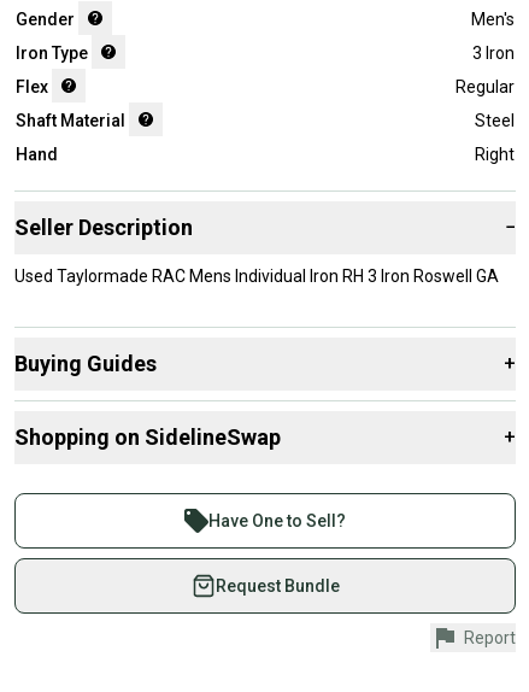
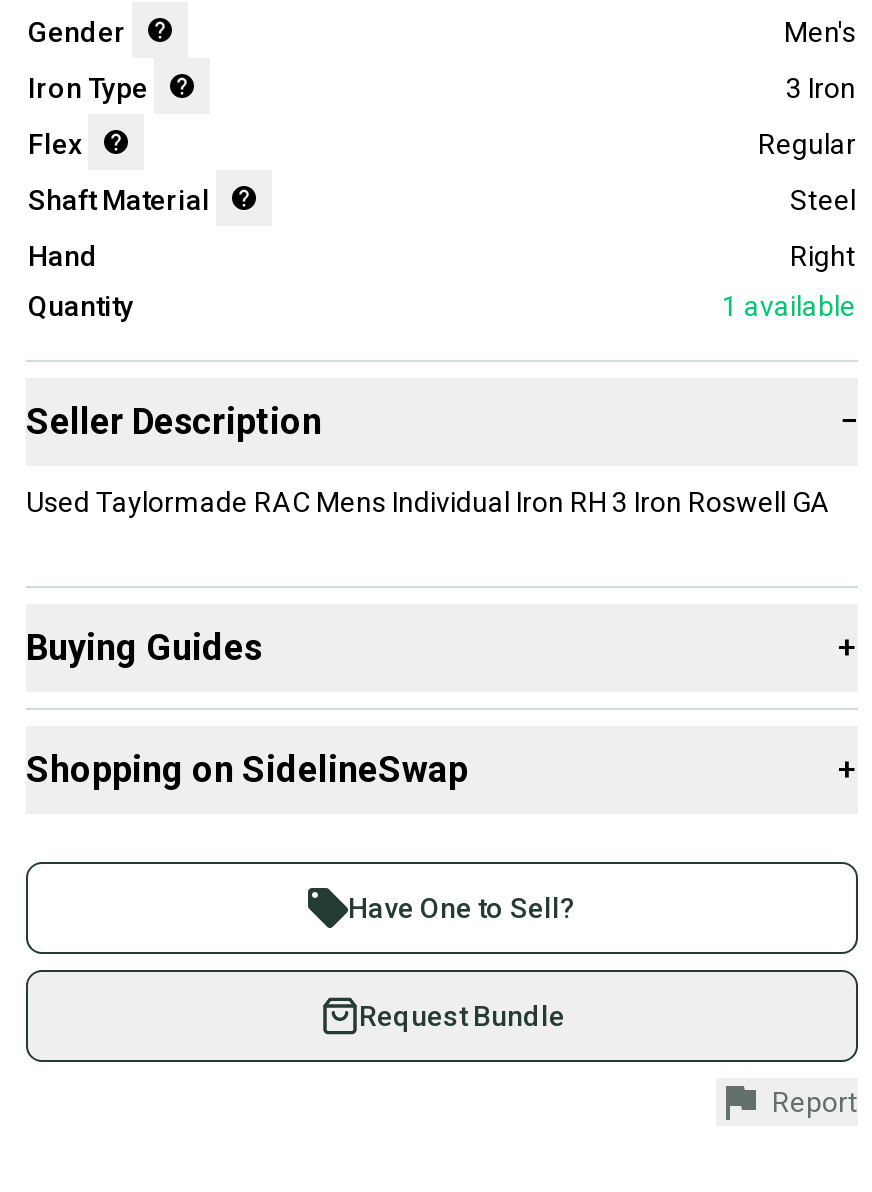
none -> [28,291,856,323] Quantity | 1 available

